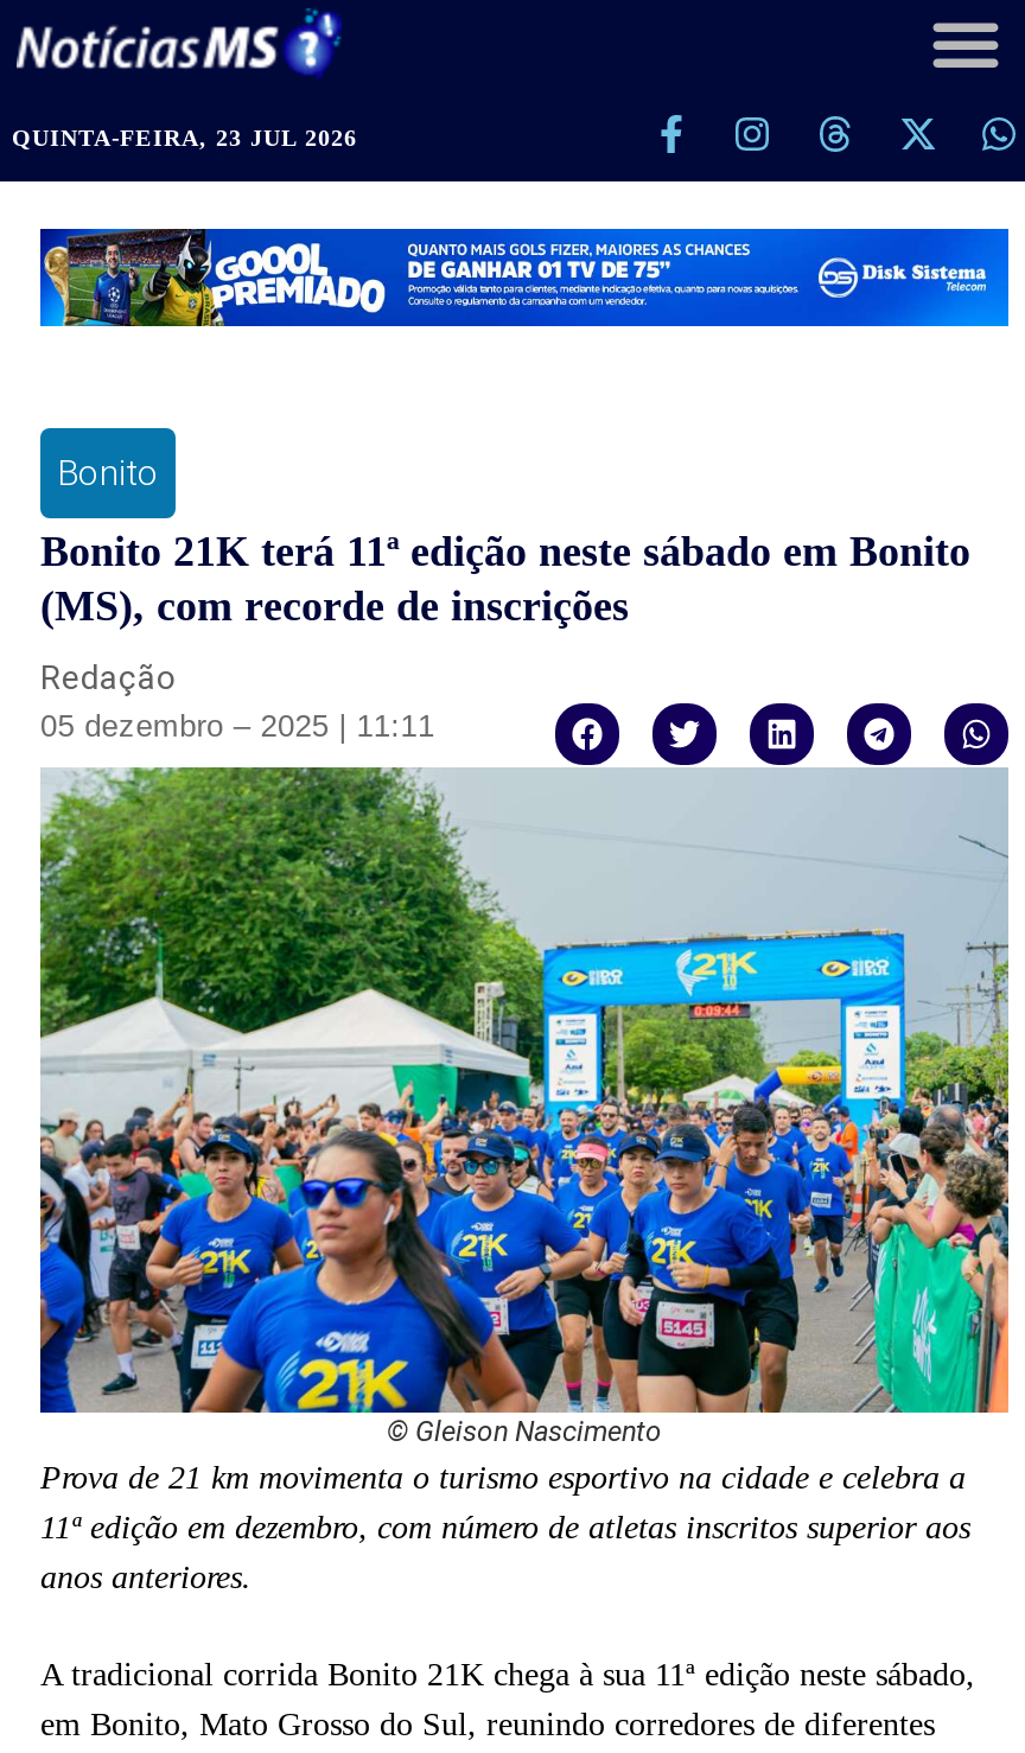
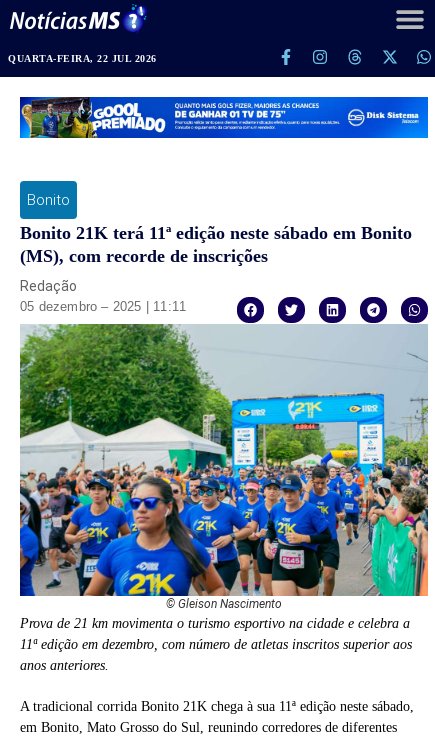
[12,125,357,151] QUINTA-FEIRA, 23 JUL 2026 -> [8,53,156,64] QUARTA-FEIRA, 22 JUL 2026

